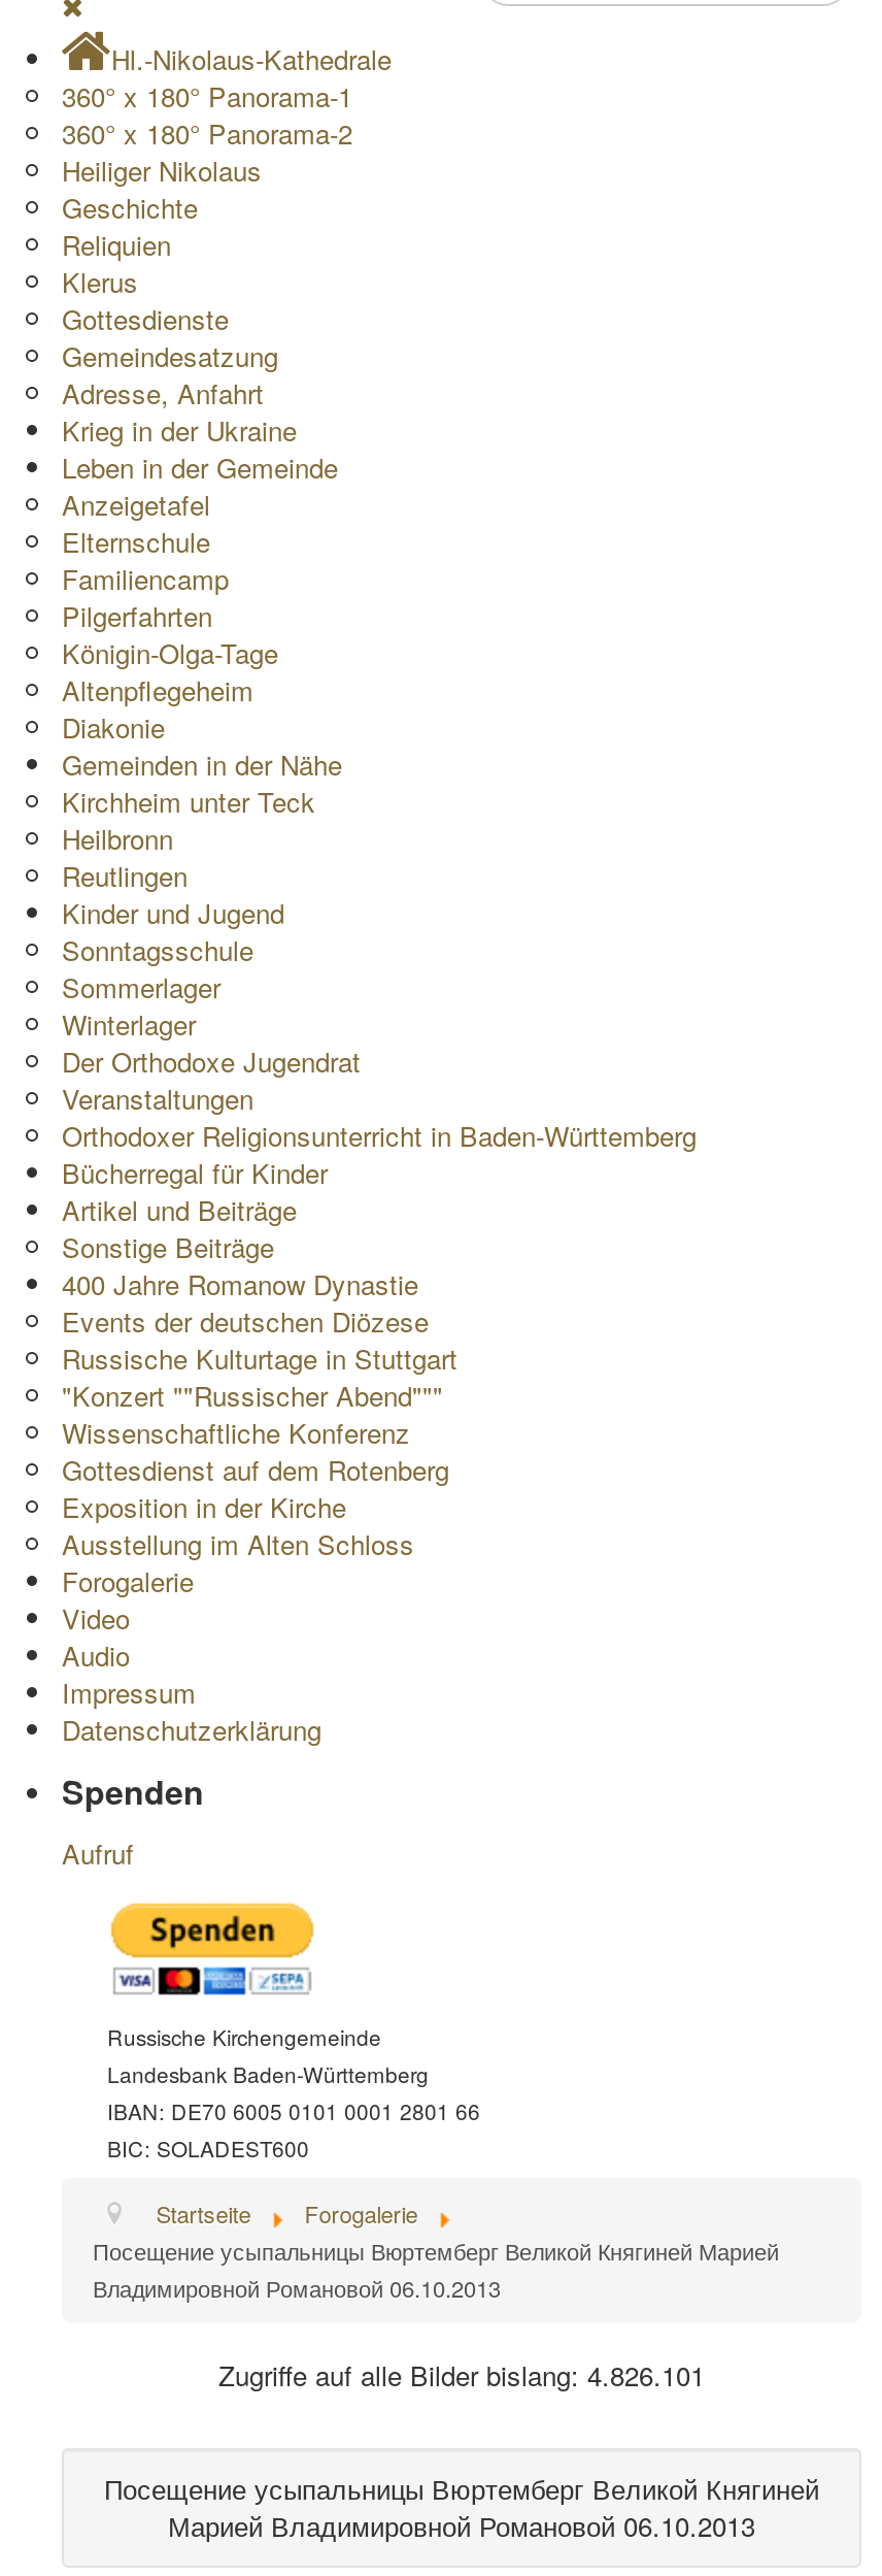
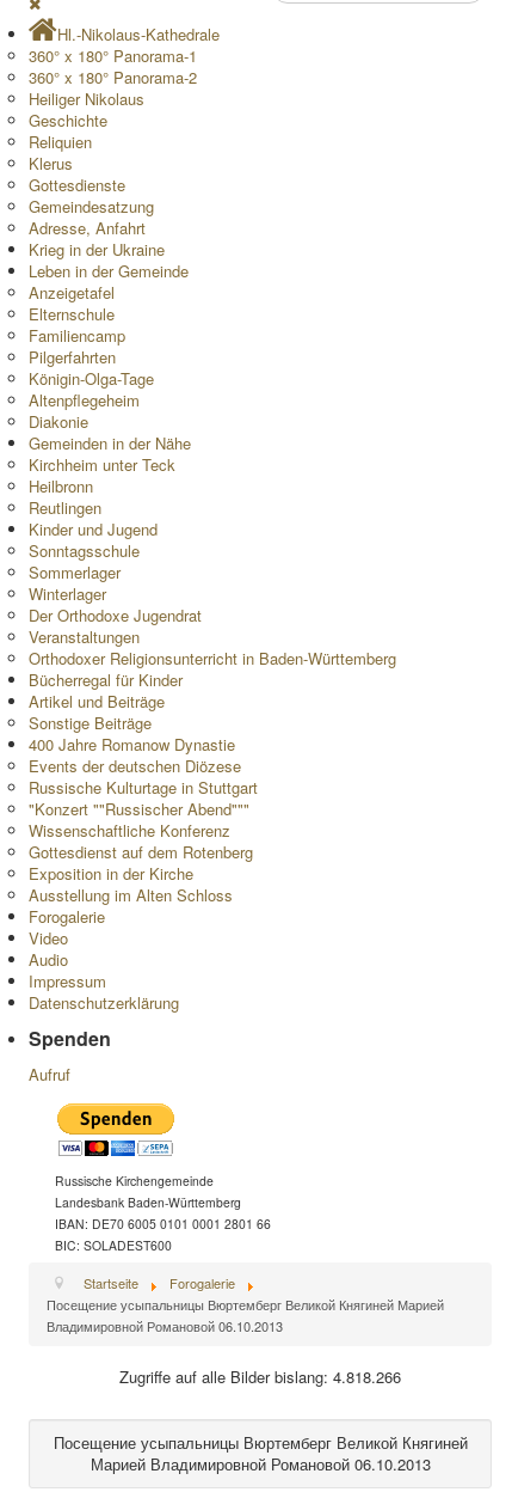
[218,2354,705,2393] Zugriffe auf alle Bilder bislang: 4.826.101 -> [119,1365,401,1387] Zugriffe auf alle Bilder bislang: 4.818.266

